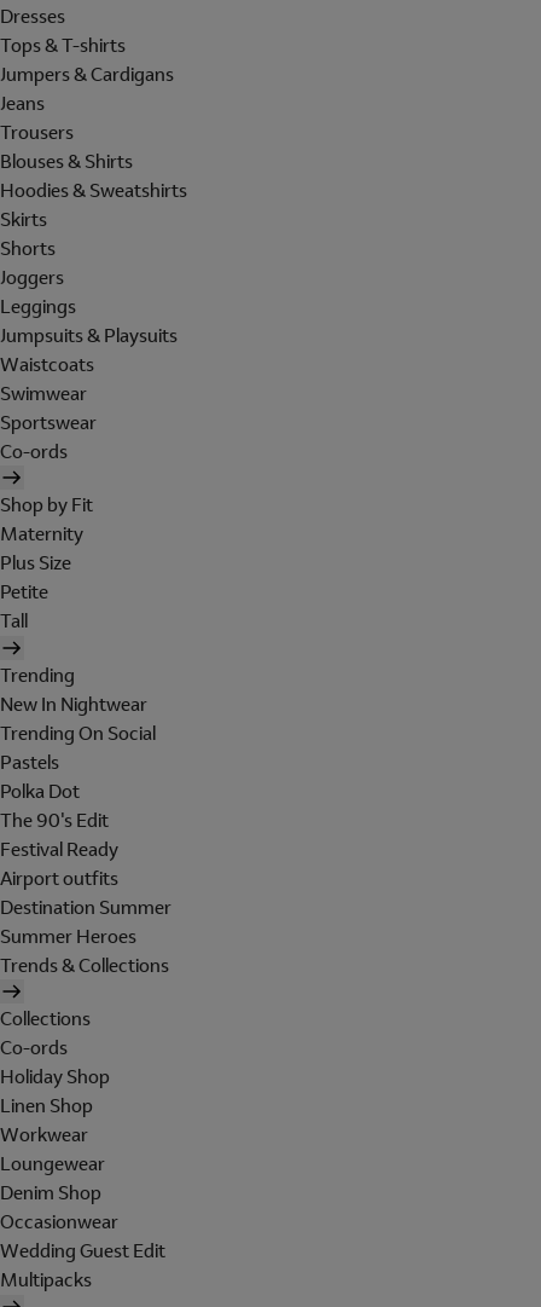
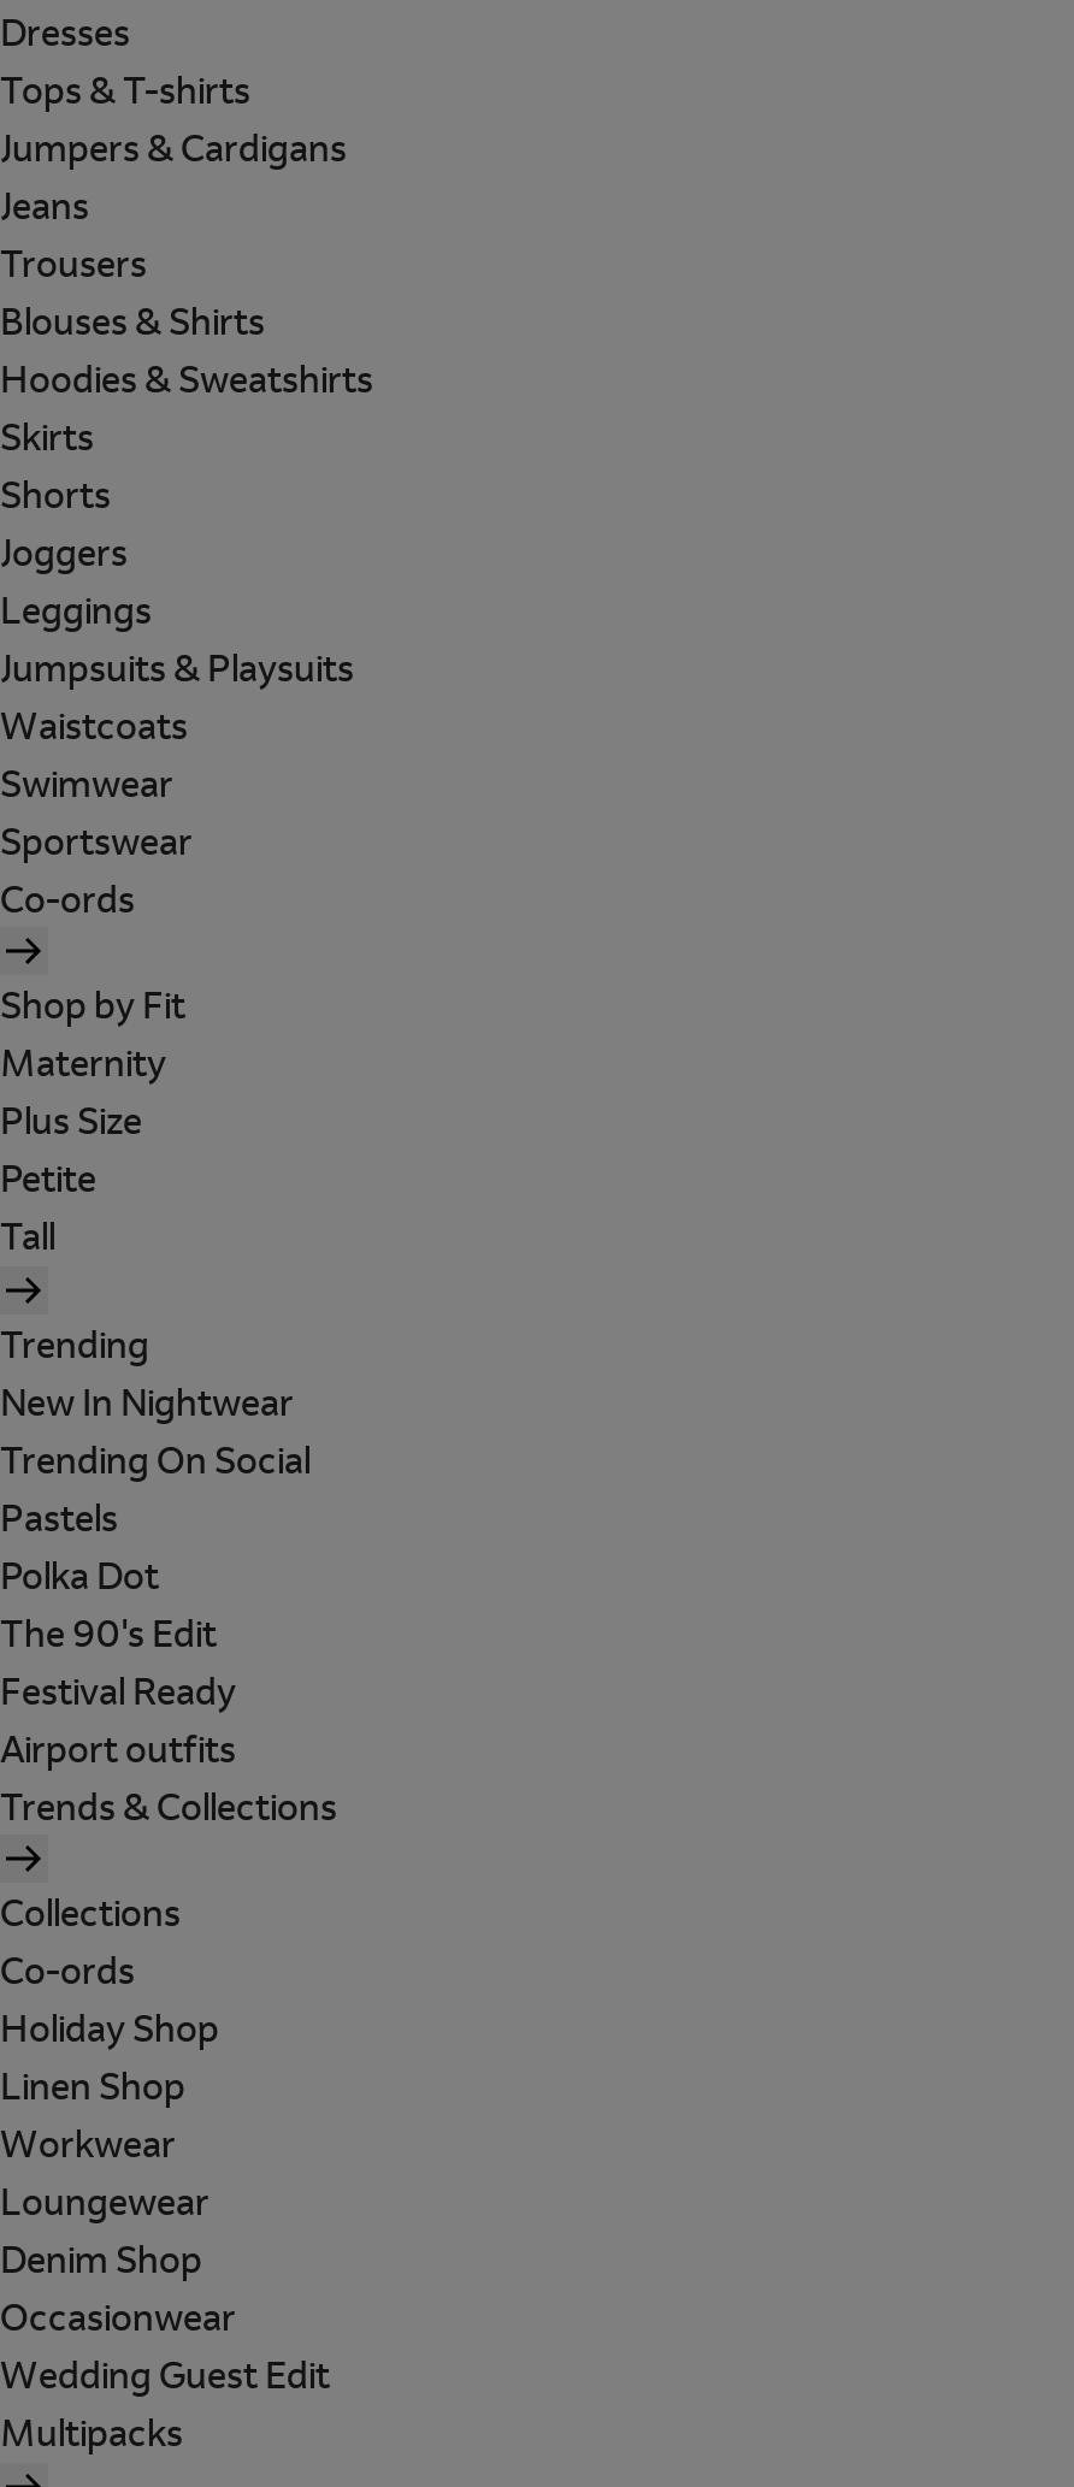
[0,895,171,948] Destination Summer | Summer Heroes -> none

